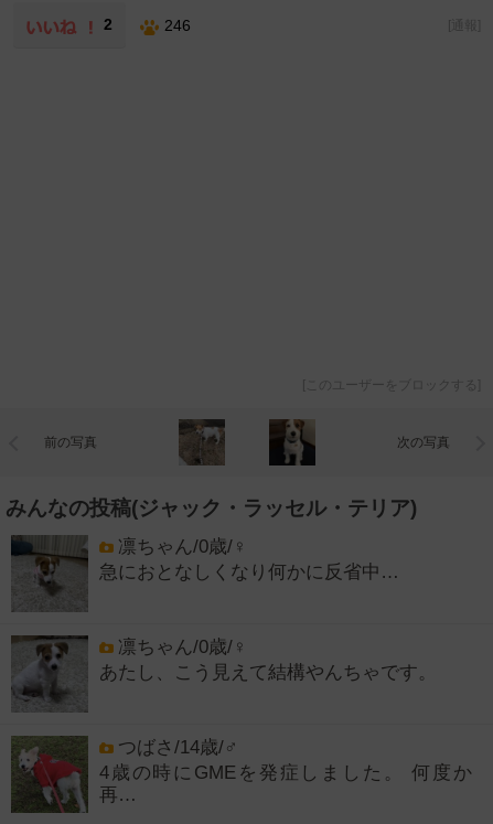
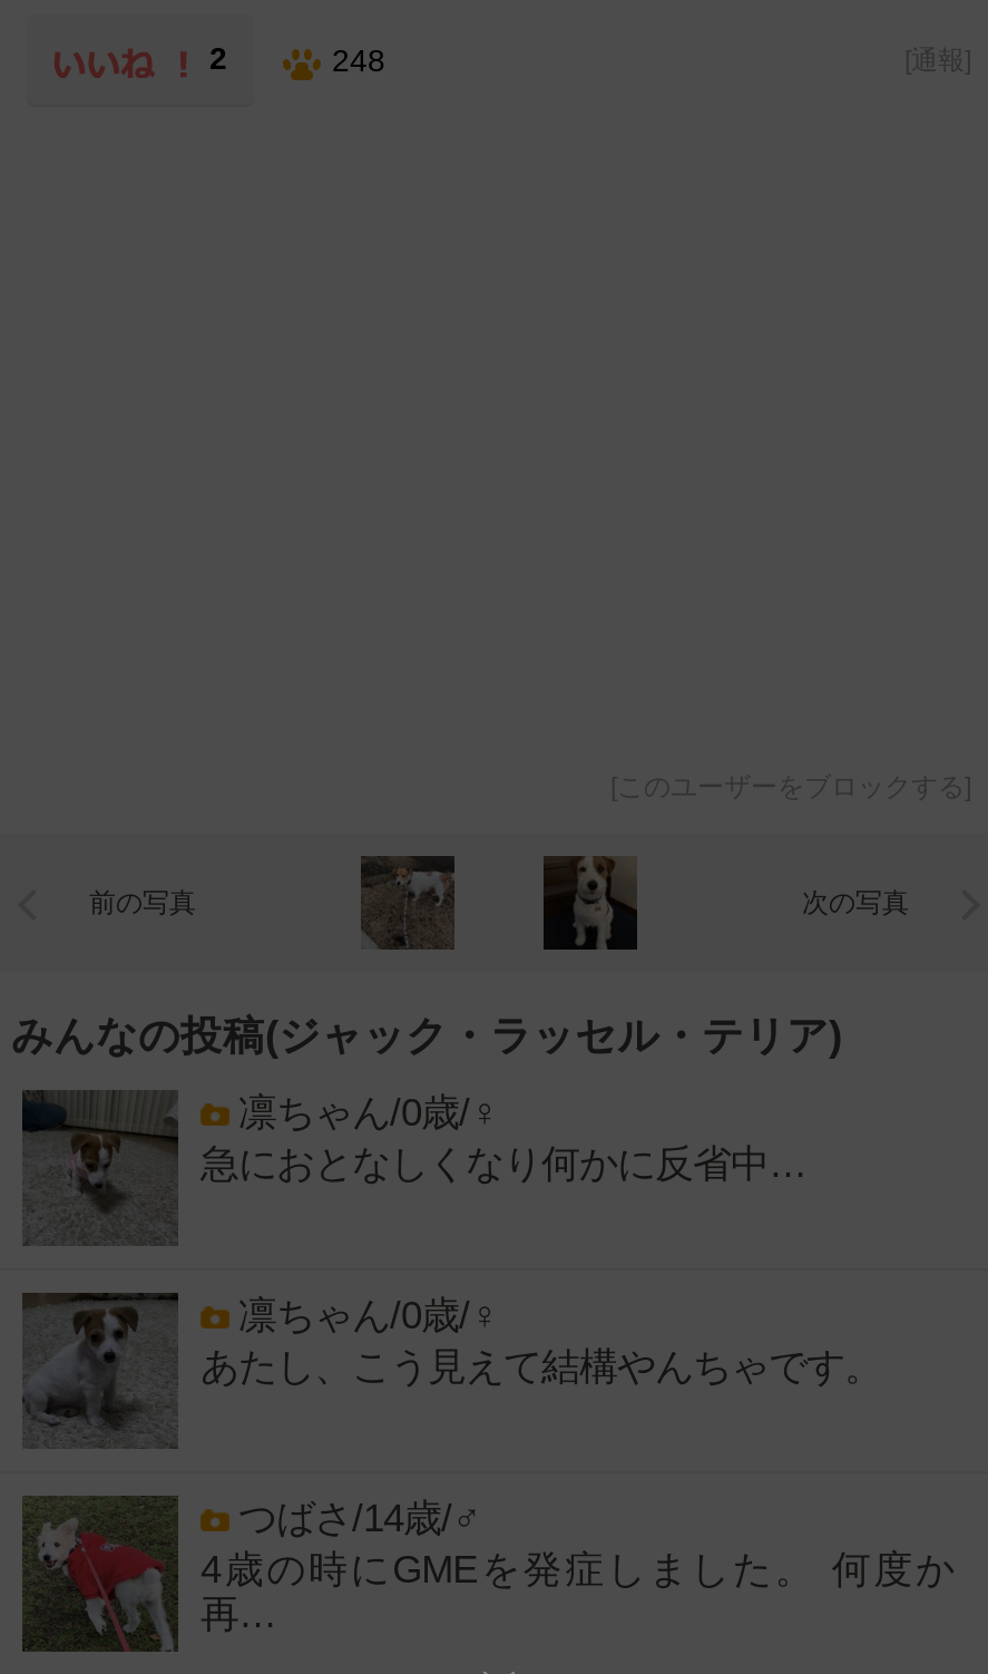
[164,17,191,35] 246 -> [332,43,385,79] 248

